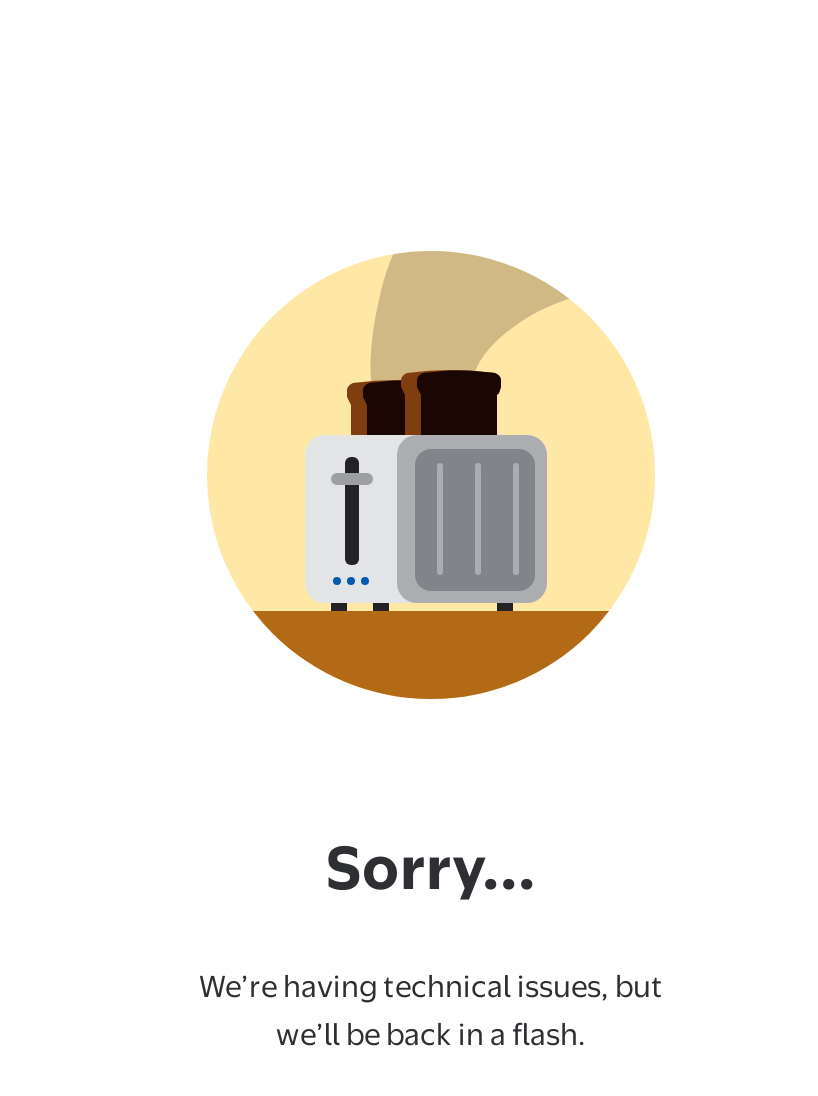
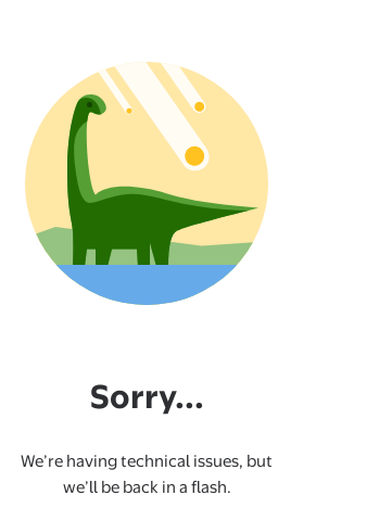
[229,251,631,701] [image] -> [36,63,257,306] [image]

